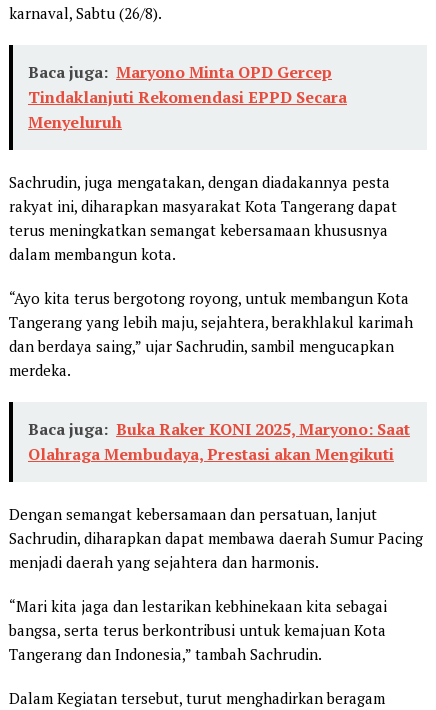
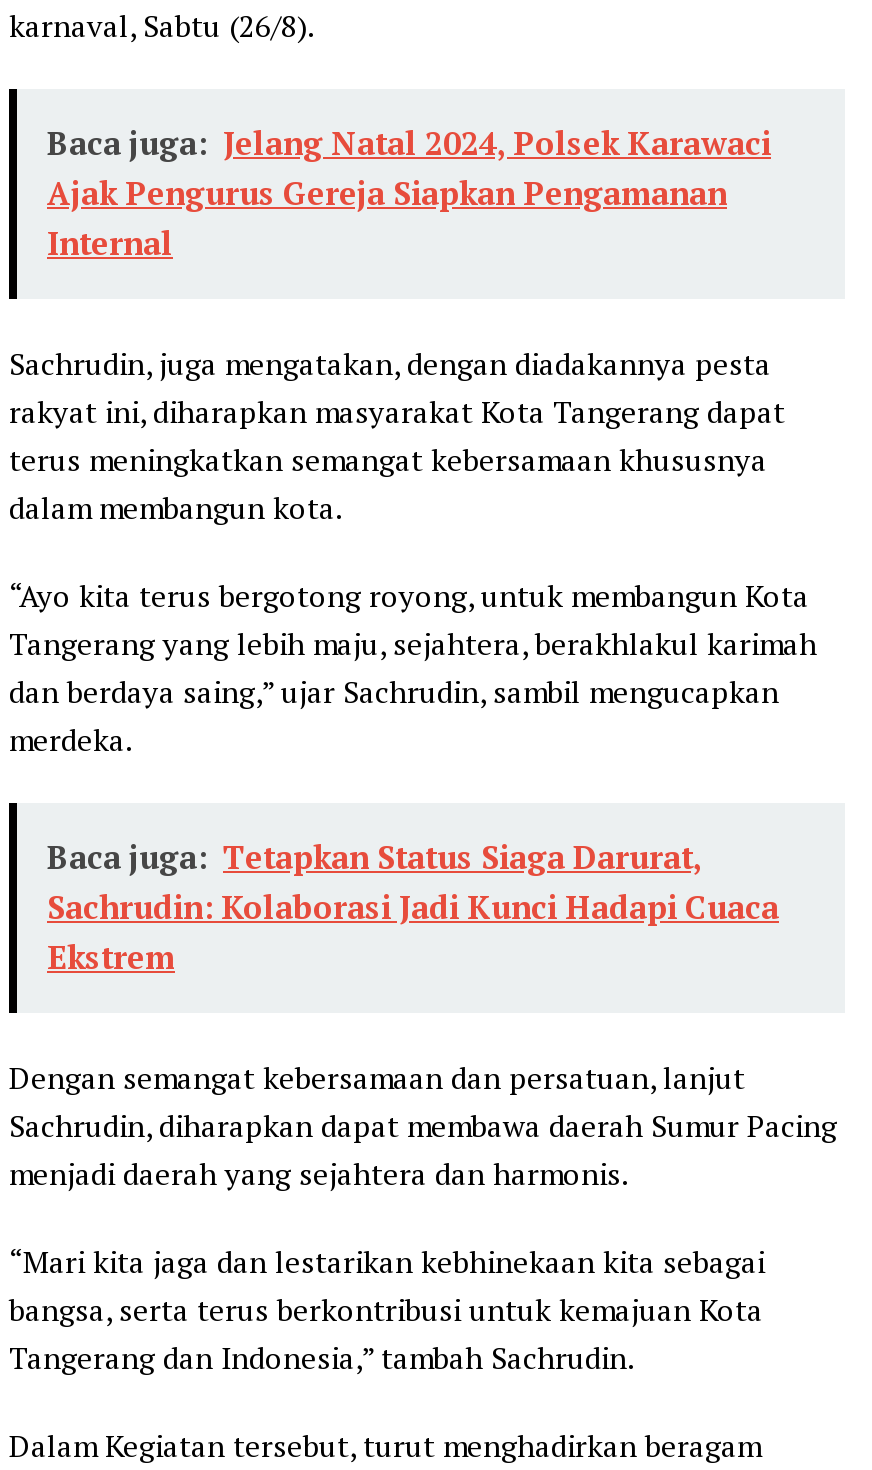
[28,61,347,133] Baca juga: Maryono Minta OPD Gercep | Tindaklanjuti Rekomendasi EPPD Secara | Menyeluruh -> [47,121,771,265] Baca juga: Jelang Natal 2024, Polsek Karawaci | Ajak Pengurus Gereja Siapkan Pengamanan | Internal
[28,418,410,465] Baca juga: Buka Raker KONI 2025, Maryono: Saat | Olahraga Membudaya, Prestasi akan Mengikuti -> [47,835,779,979] Baca juga: Tetapkan Status Siaga Darurat, | Sachrudin: Kolaborasi Jadi Kunci Hadapi Cuaca | Ekstrem

